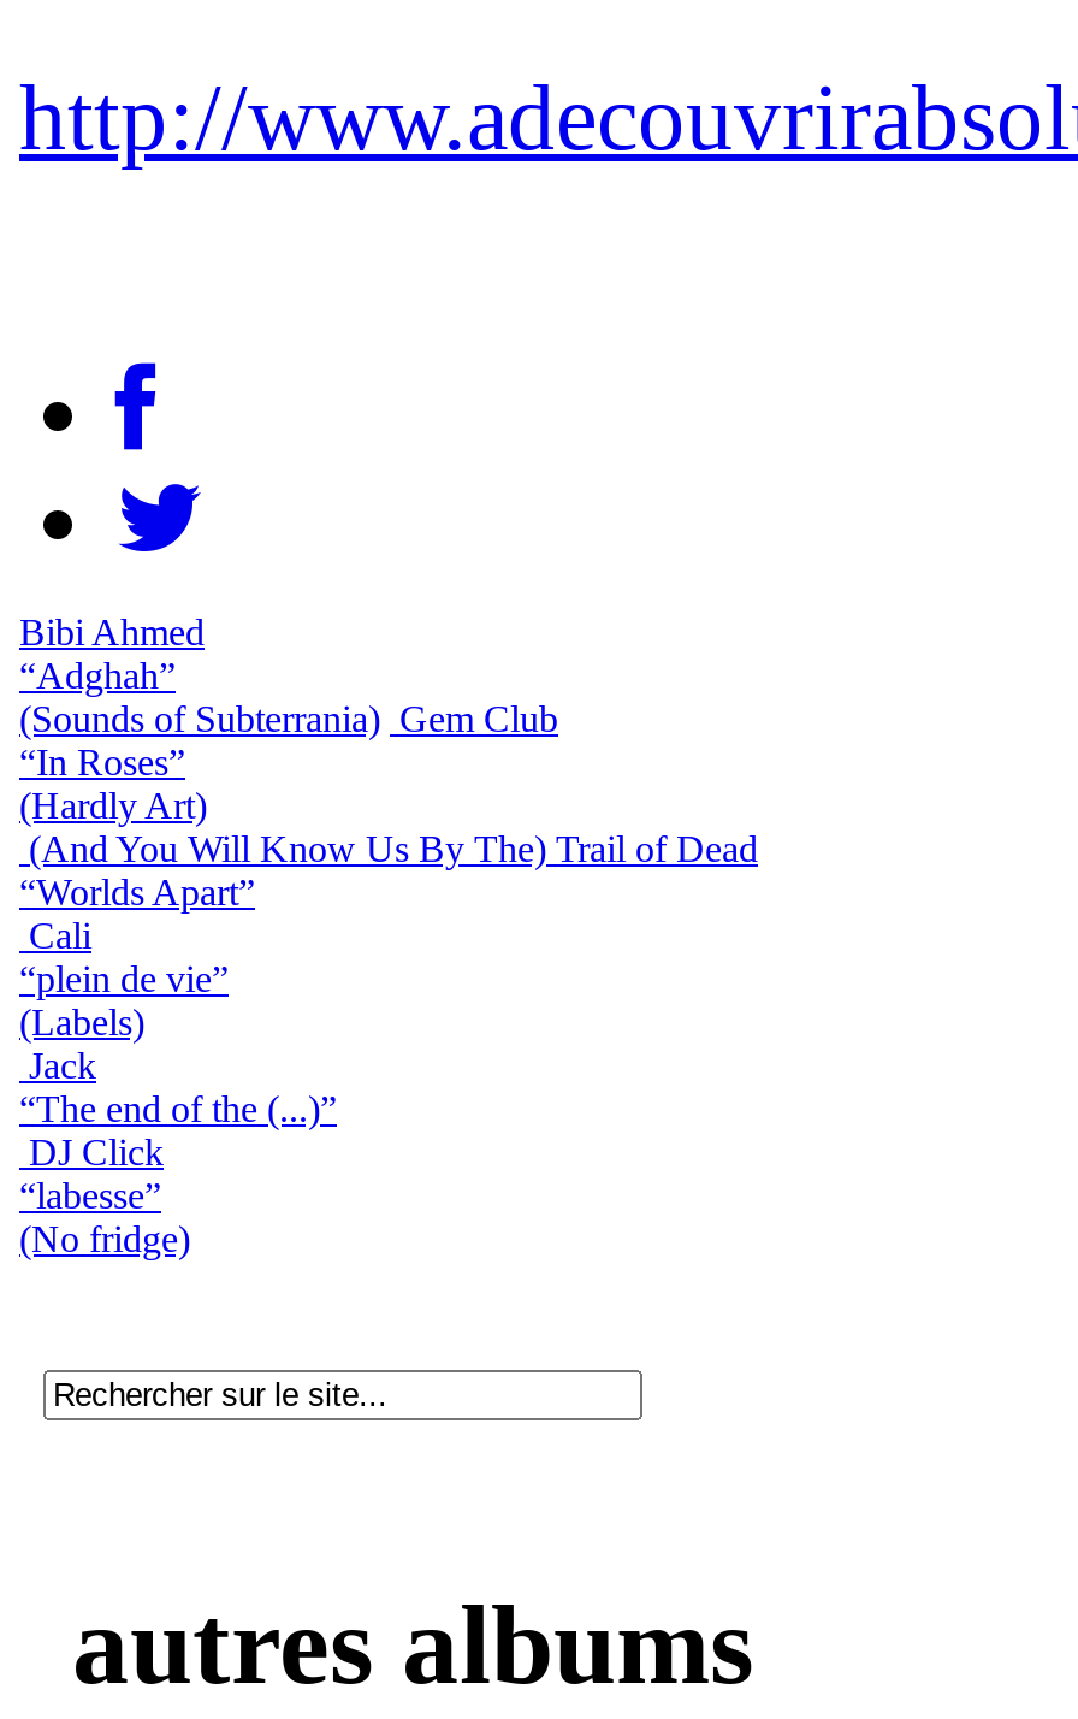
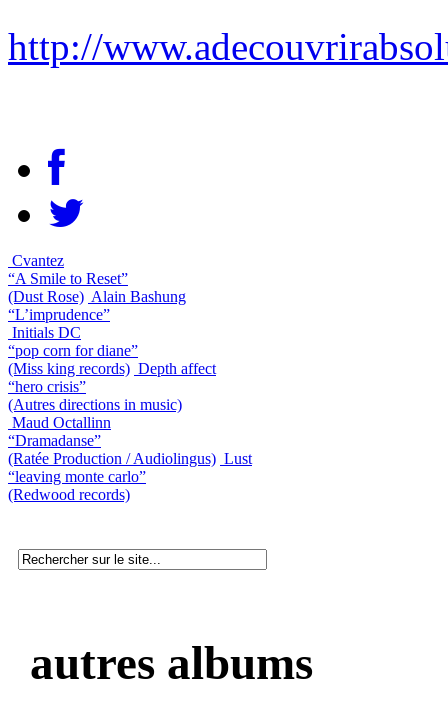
[19,610,758,1258] Bibi Ahmed | “Adghah” | (Sounds of Subterrania) Gem Club | “In Roses” | (Hardly Art) | (And You Will Know Us By The) Trail of Dead | “Worlds Apart” | Cali | “plein de vie” | (Labels) | Jack | “The end of the (...)” | DJ Click | “labesse” | (No fridge) -> [8,251,252,502] Cvantez | “A Smile to Reset” | (Dust Rose) Alain Bashung | “L’imprudence” | Initials DC | “pop corn for diane” | (Miss king records) Depth affect | “hero crisis” | (Autres directions in music) | Maud Octallinn | “Dramadanse” | (Ratée Production / Audiolingus) Lust | “leaving monte carlo” | (Redwood records)

